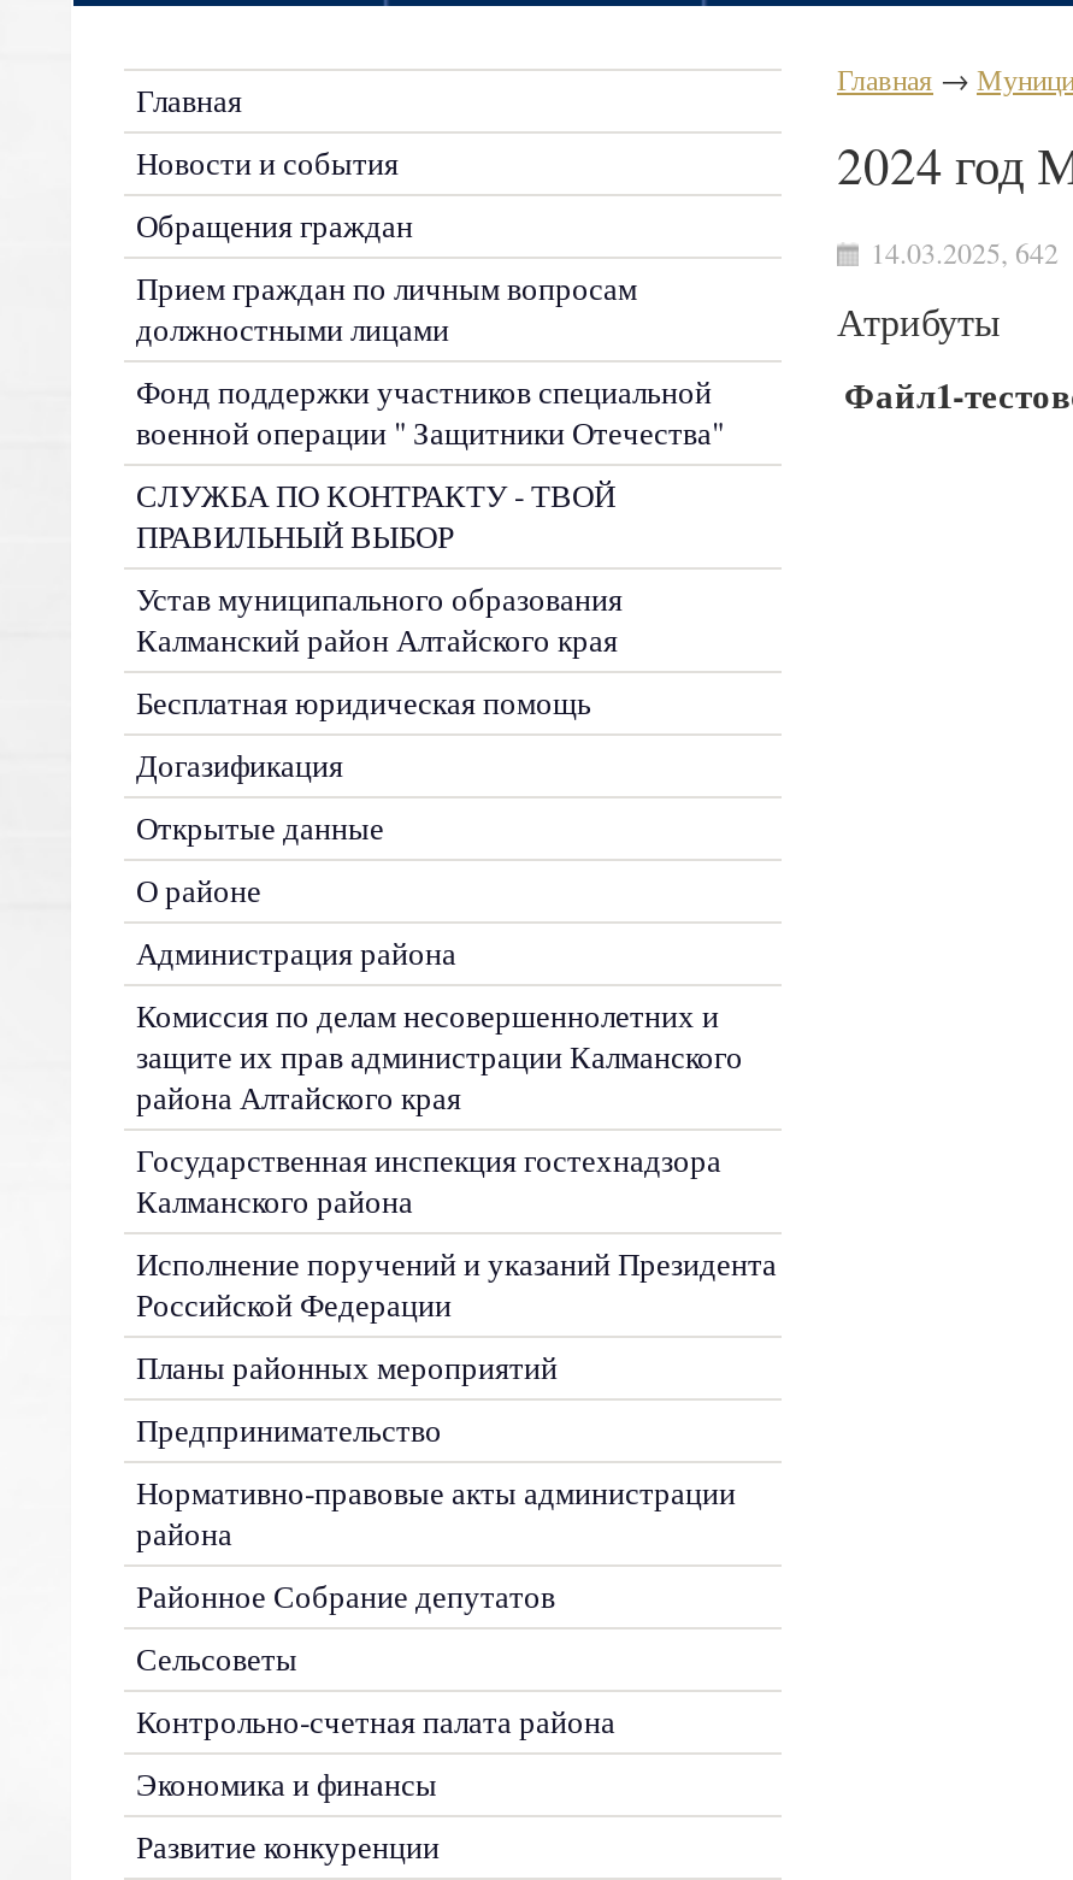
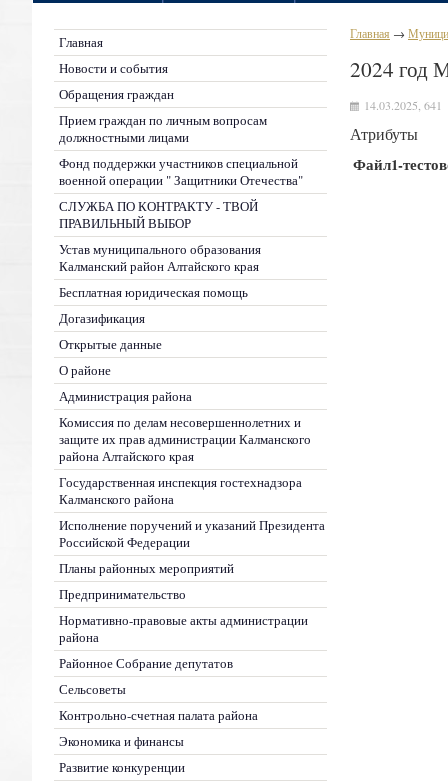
[871,232,1059,271] 14.03.2025, 642 -> [364,97,442,113] 14.03.2025, 641

